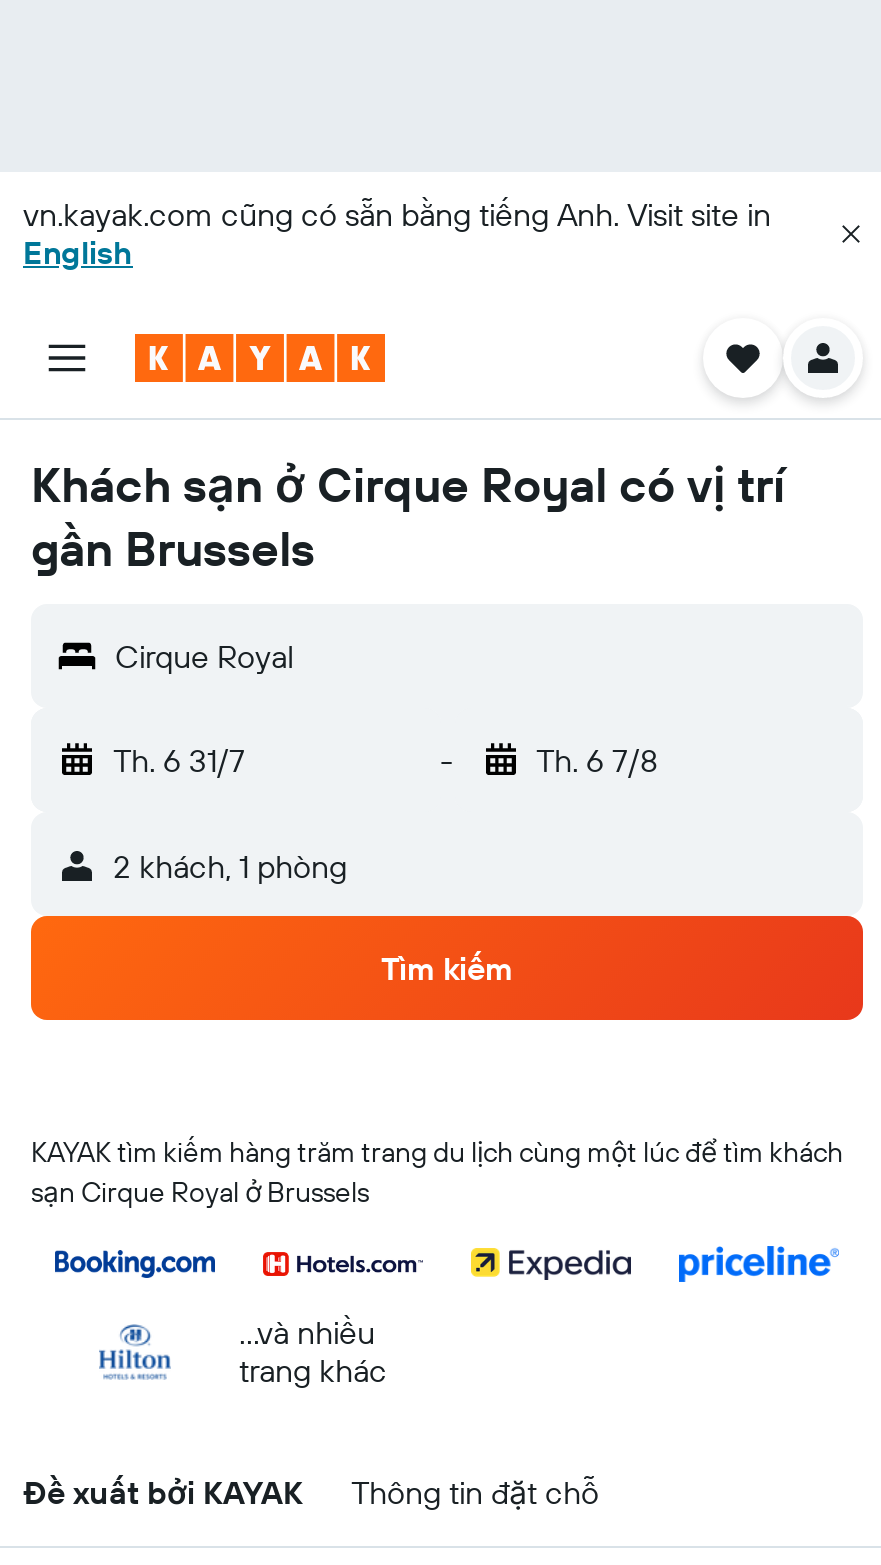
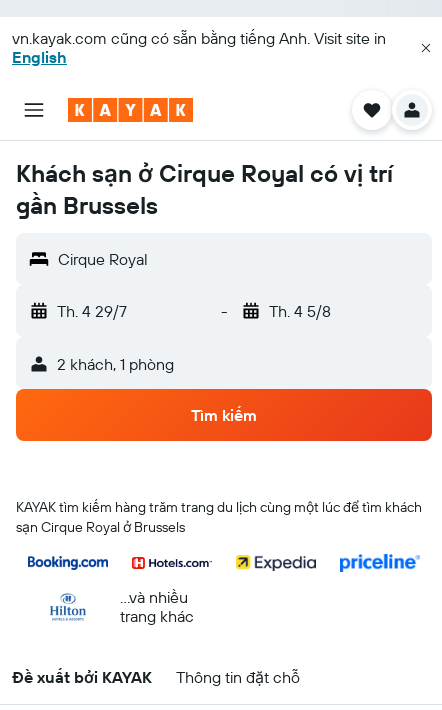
[113,740,245,780] Th. 6 31/7 -> [57,301,127,321] Th. 4 29/7
[536,740,658,780] Th. 6 7/8 -> [268,301,330,321] Th. 4 5/8

